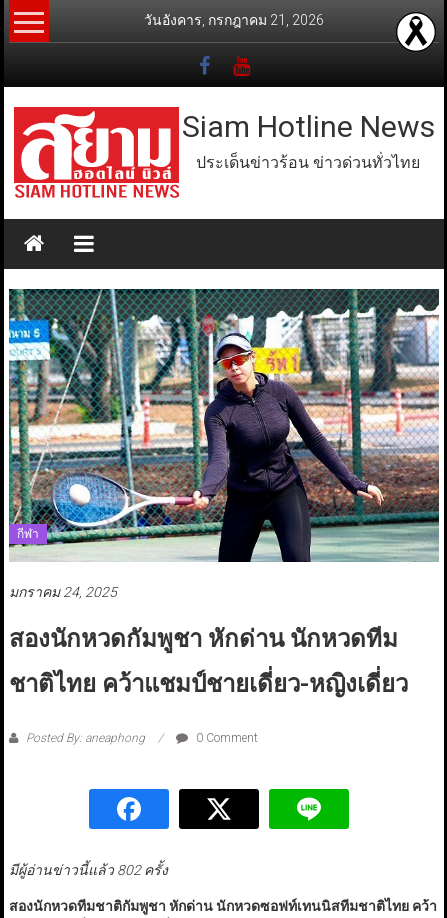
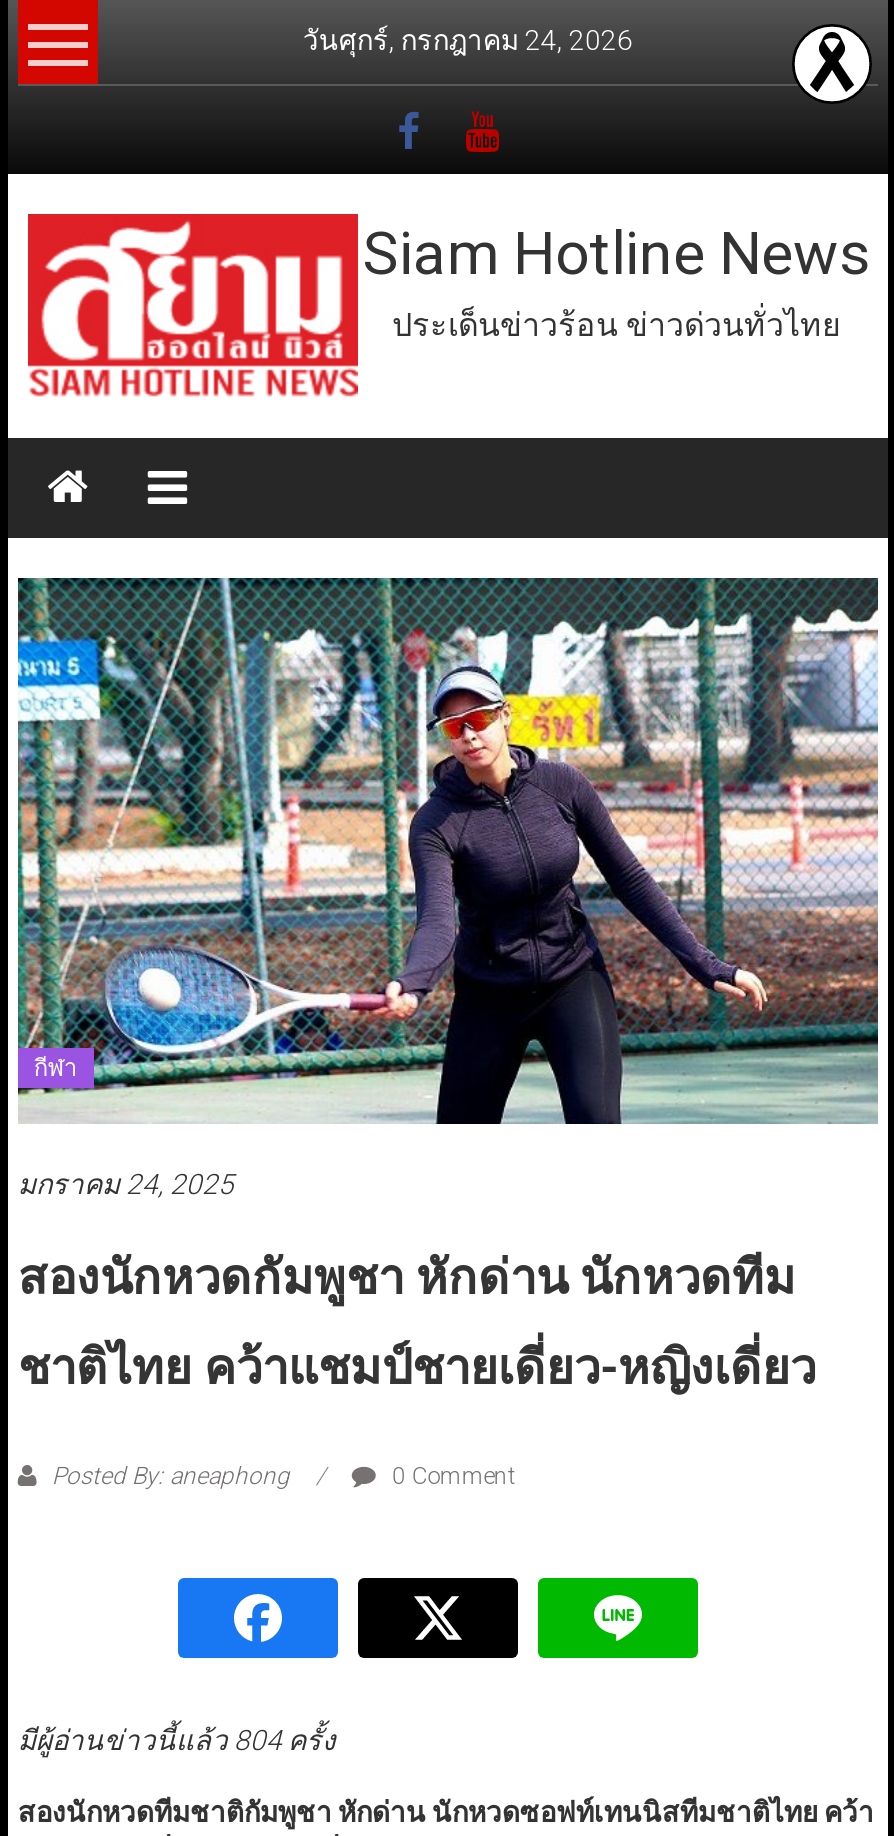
[144,12,324,28] วันอังคาร, กรกฎาคม 21, 2026 -> [303,24,633,56] วันศุกร์, กรกฎาคม 24, 2026
[9,862,168,878] มีผู้อ่านข่าวนี้แล้ว 802 ครั้ง -> [18,1725,336,1757] มีผู้อ่านข่าวนี้แล้ว 804 ครั้ง

